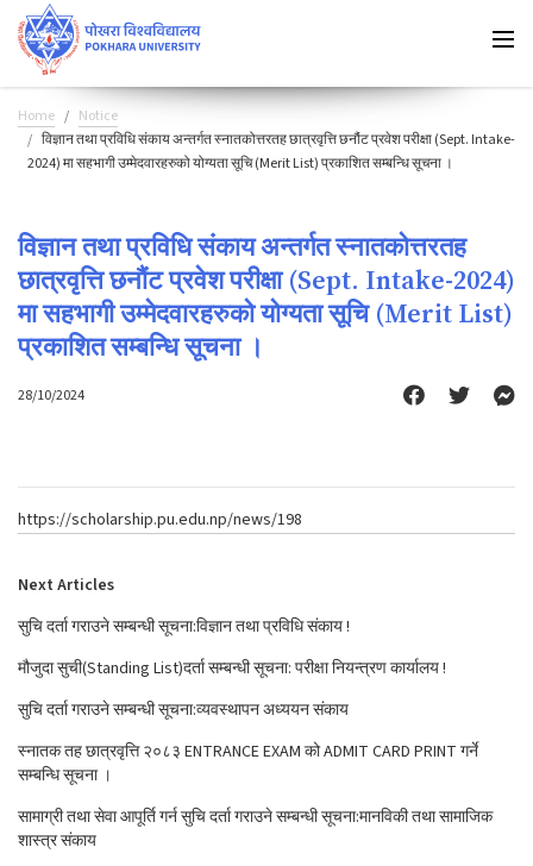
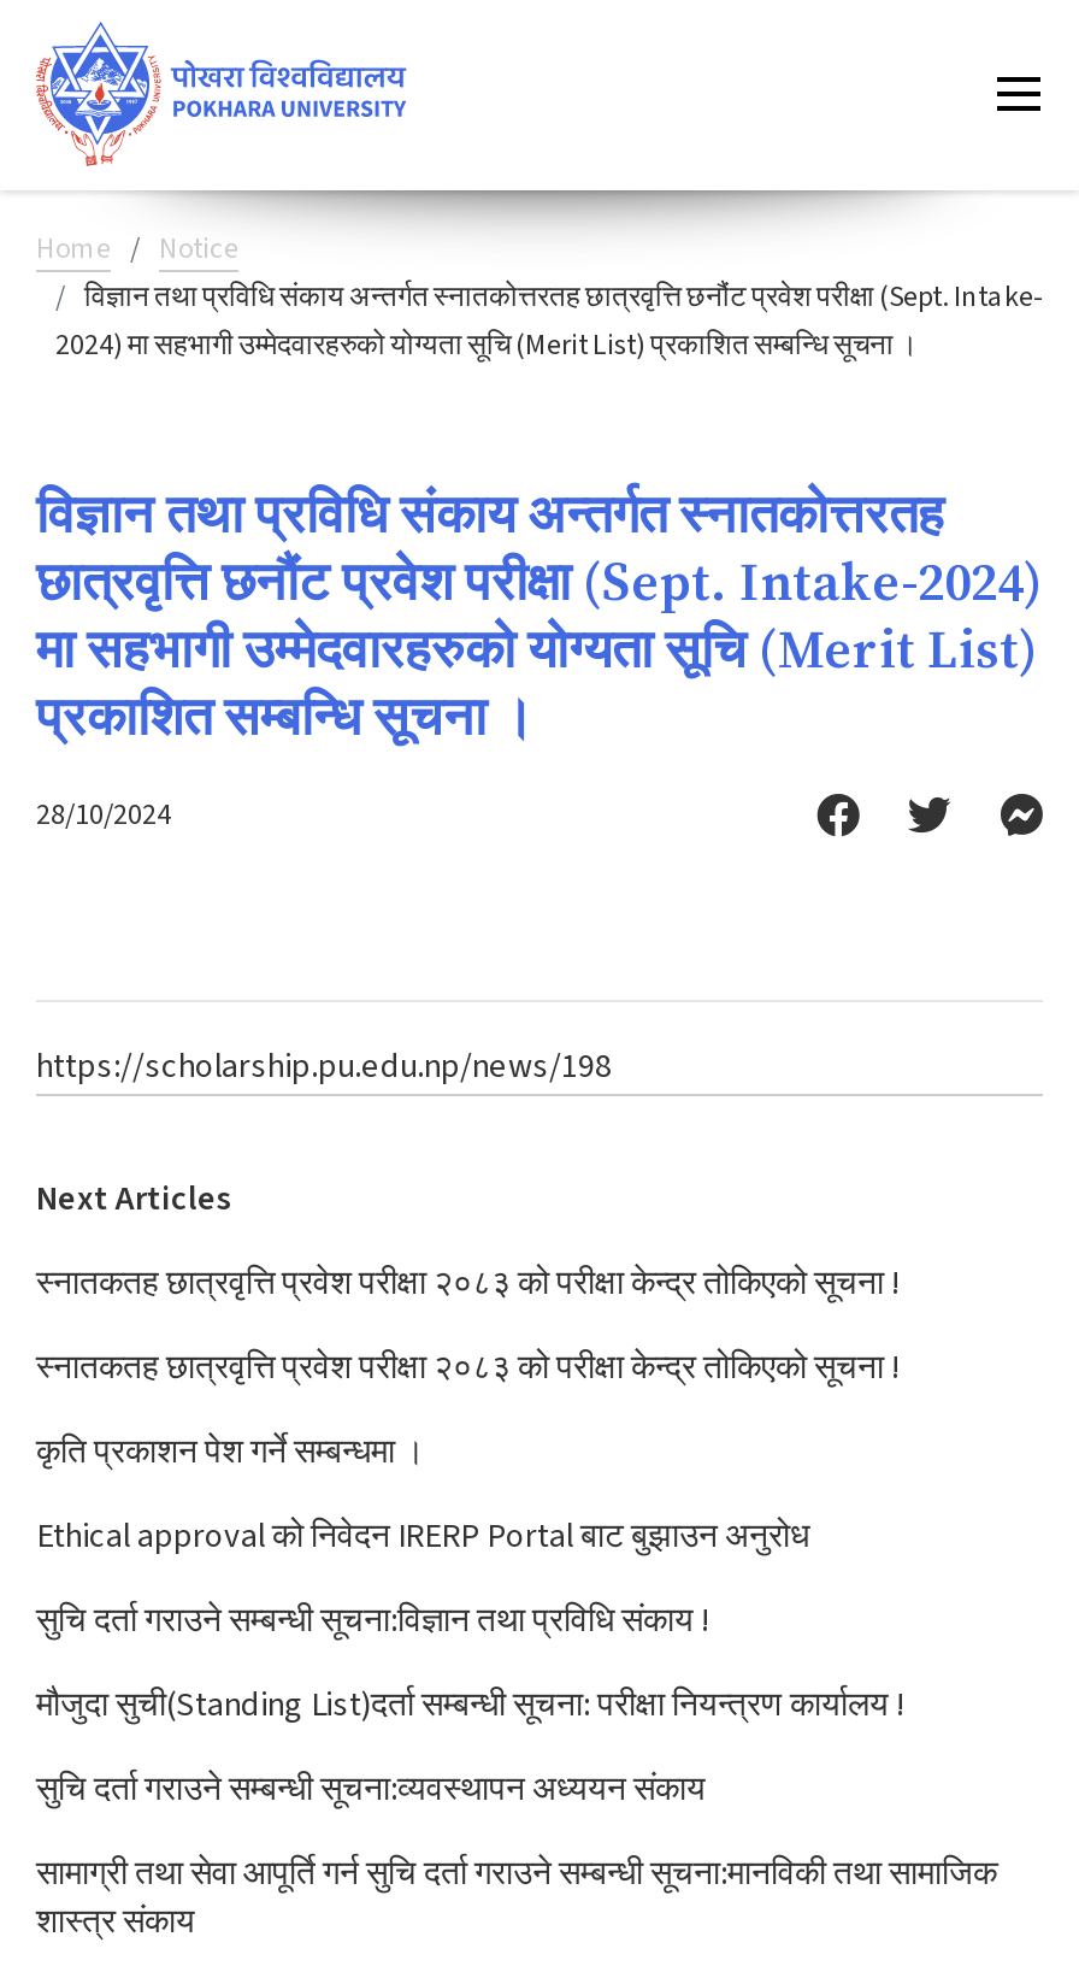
none -> [36,1260,898,1561] स्नातकतह छात्रवृत्ति प्रवेश परीक्षा २०८३ को परीक्षा केन्द्र तोकिएको सूचना ! | स्नातकतह छात्रवृत्ति प्रवेश परीक्षा २०८३ को परीक्षा केन्द्र तोकिएको सूचना ! | कृति प्रकाशन पेश गर्ने सम्बन्धमा । | Ethical approval को निवेदन IRERP Portal बाट बुझाउन अनुरोध
moved [18,615,350,722] -> [36,1597,708,1814]: सुचि दर्ता गराउने सम्बन्धी सूचना:विज्ञान तथा प्रविधि संकाय ! | सुचि दर्ता गराउने सम्बन्धी सूचना:व्यवस्थापन अध्ययन संकाय
[18,740,478,787] स्नातक तह छात्रवृत्ति २०८३ ENTRANCE EXAM को ADMIT CARD PRINT गर्ने | सम्बन्धि सूचना । -> none

